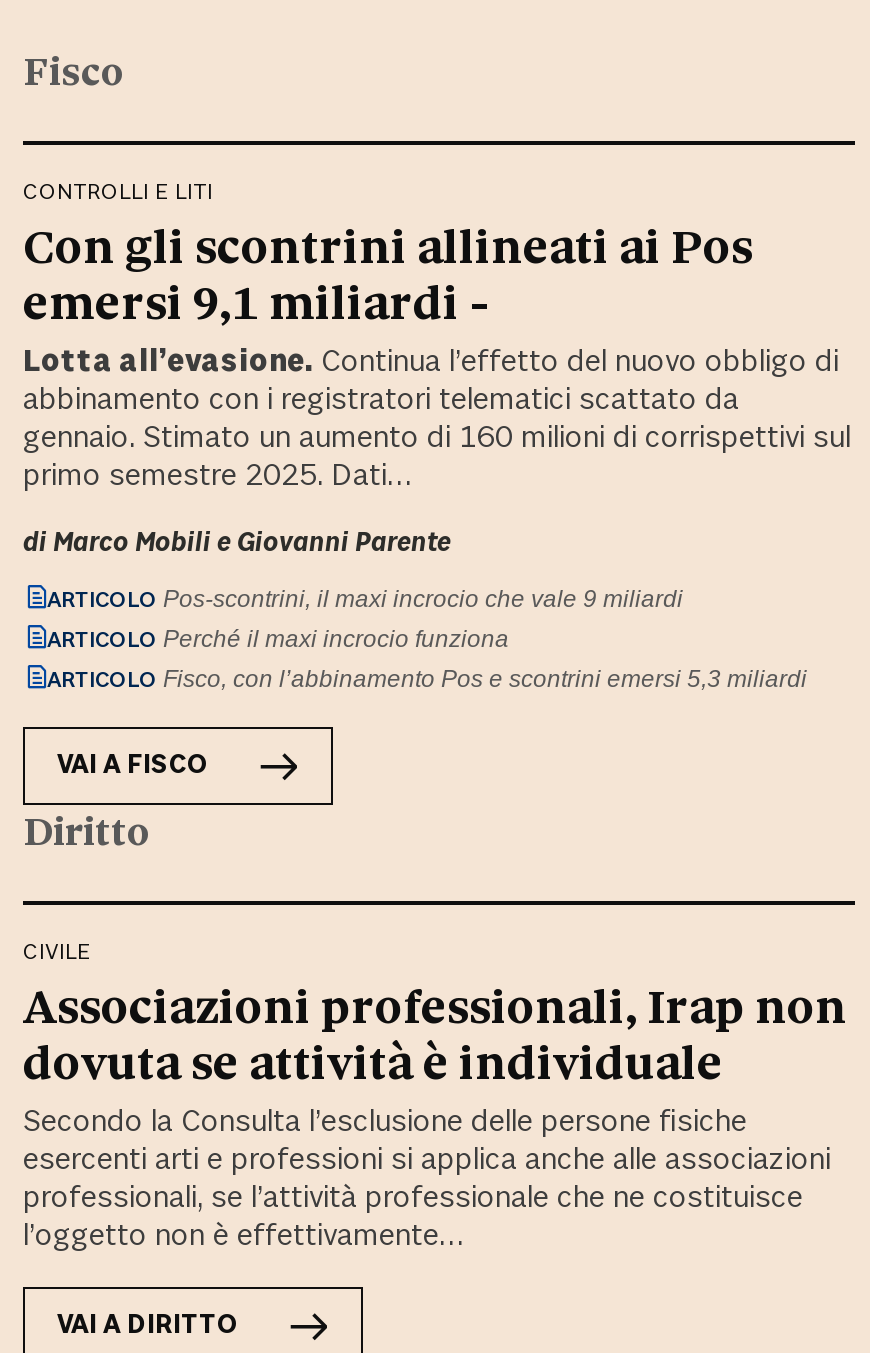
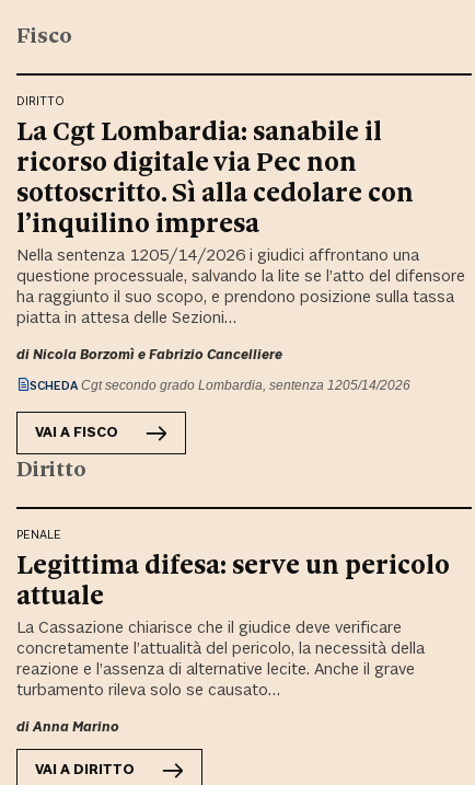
[23,176,851,495] CONTROLLI E LITI | Con gli scontrini allineati ai Pos | emersi 9,1 miliardi - | Lotta all’evasione. Continua l’effetto del nuovo obbligo di | abbinamento con i registratori telematici scattato da | gennaio. Stimato un aumento di 160 milioni di corrispettivi sul | primo semestre 2025. Dati… -> [16,93,465,329] DIRITTO | La Cgt Lombardia: sanabile il | ricorso digitale via Pec non | sottoscritto. Sì alla cedolare con | l’inquilino impresa | Nella sentenza 1205/14/2026 i giudici affrontano una | questione processuale, salvando la lite se l’atto del difensore | ha raggiunto il suo scopo, e prendono posizione sulla tassa | piatta in attesa delle Sezioni…
[23,527,451,559] di Marco Mobili e Giovanni Parente -> [16,346,282,364] di Nicola Borzomì e Fabrizio Cancelliere
[47,585,807,695] ARTICOLO Pos-scontrini, il maxi incrocio che vale 9 miliardi | ARTICOLO Perché il maxi incrocio funziona | ARTICOLO Fisco, con l’abbinamento Pos e scontrini emersi 5,3 miliardi -> [30,378,410,394] SCHEDA Cgt secondo grado Lombardia, sentenza 1205/14/2026
[23,936,847,1255] CIVILE | Associazioni professionali, Irap non | dovuta se attività è individuale | Secondo la Consulta l’esclusione delle persone fisiche | esercenti arti e professioni si applica anche alle associazioni | professionali, se l’attività professionale che ne costituisce | l’oggetto non è effettivamente… -> [16,526,450,736] PENALE | Legittima difesa: serve un pericolo | attuale | La Cassazione chiarisce che il giudice deve verificare | concretamente l’attualità del pericolo, la necessità della | reazione e l’assenza di alternative lecite. Anche il grave | turbamento rileva solo se causato… | di Anna Marino

